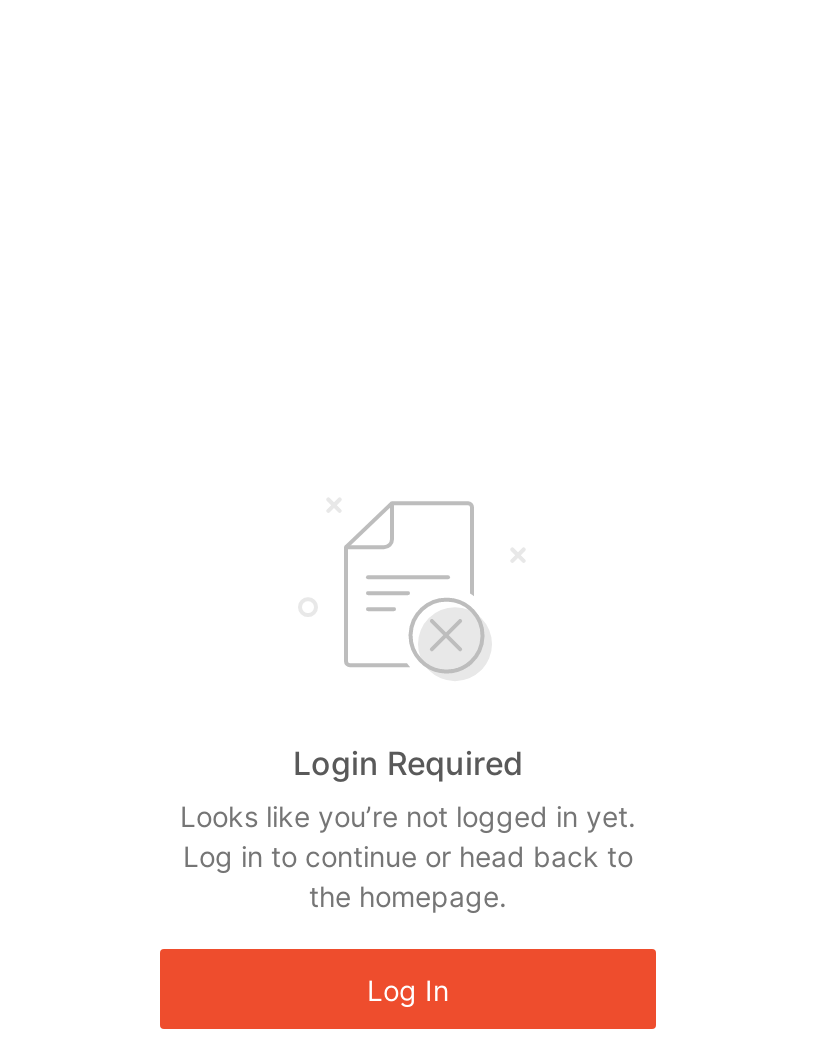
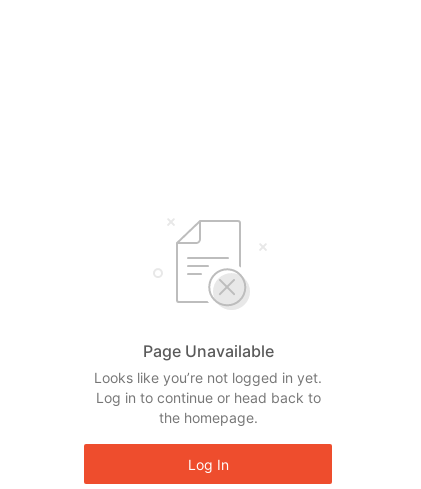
[293,743,523,783] Login Required -> [142,341,273,361] Page Unavailable

